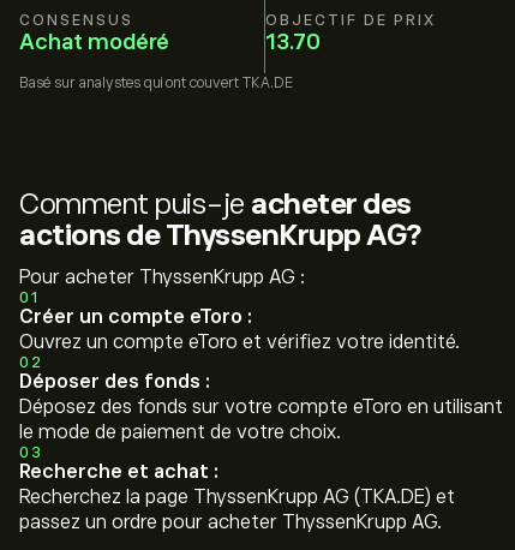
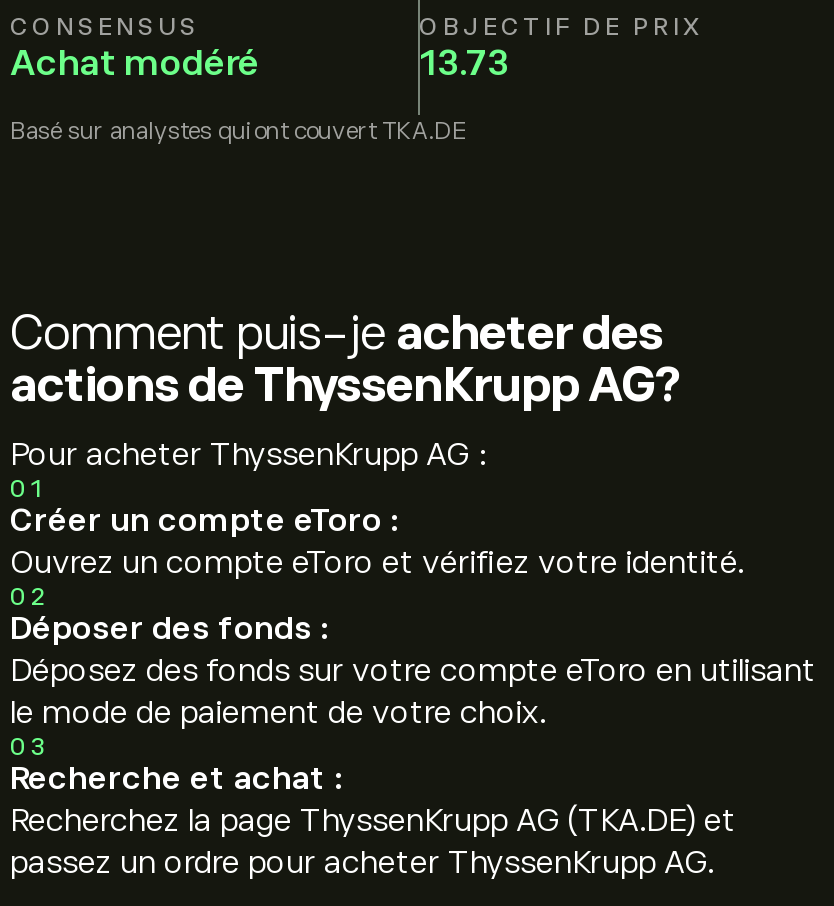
[265,29,320,53] 13.70 -> [419,42,509,82] 13.73

